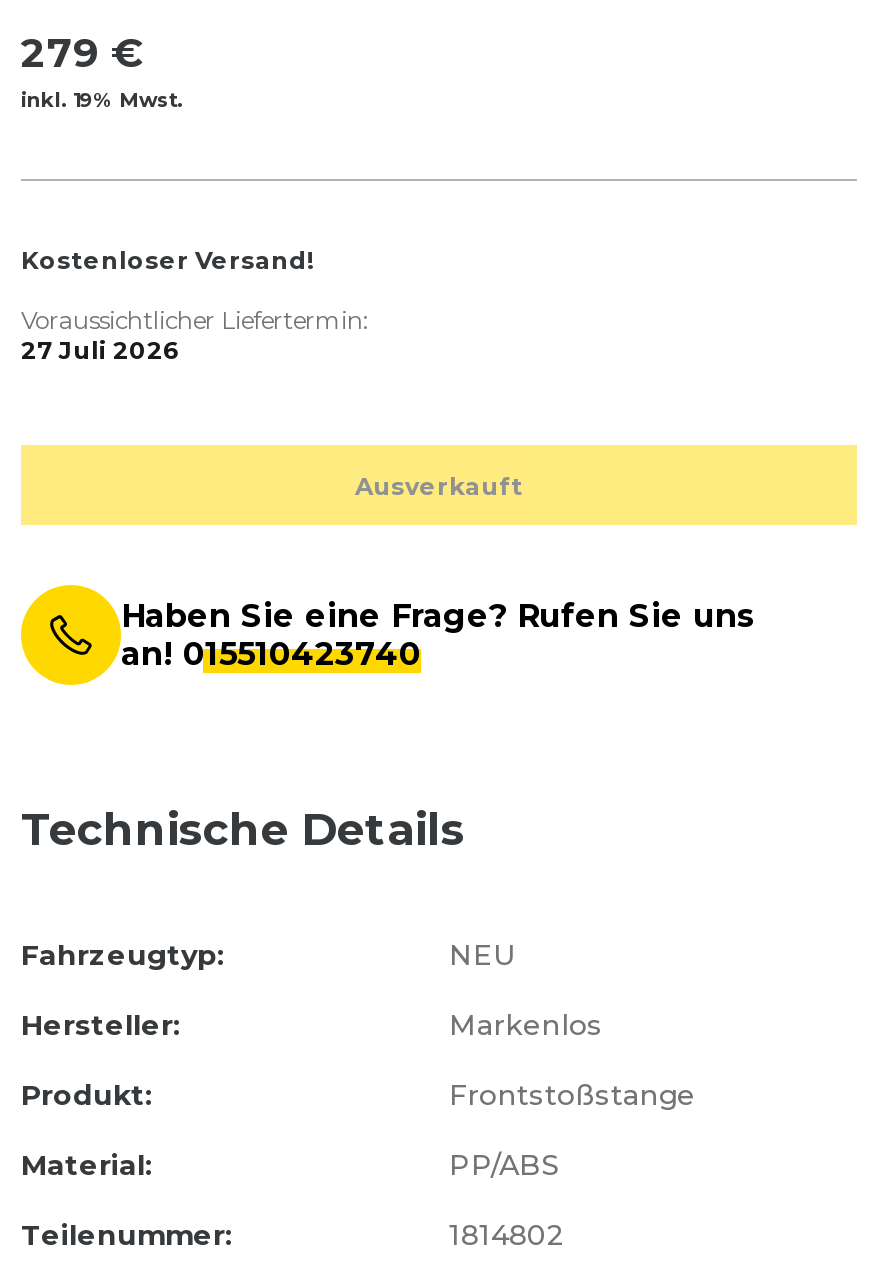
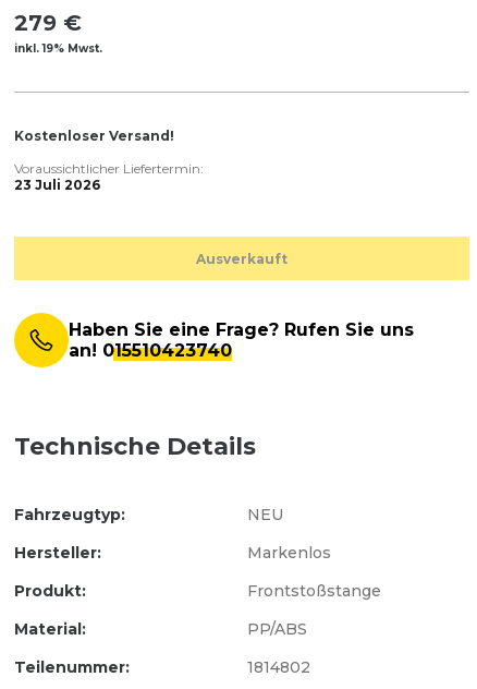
[21,335,179,365] 27 Juli 2026 -> [14,177,100,193] 23 Juli 2026

